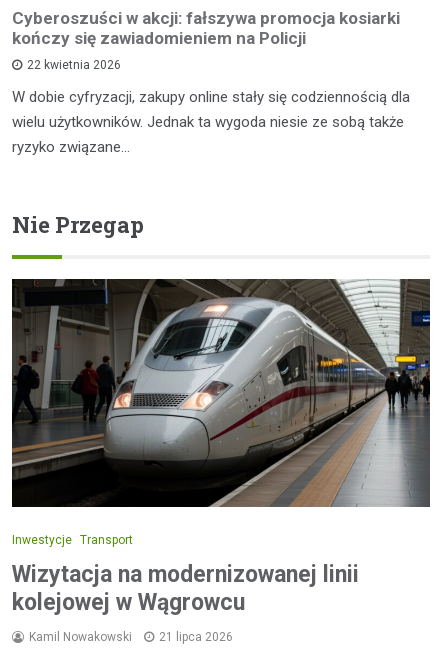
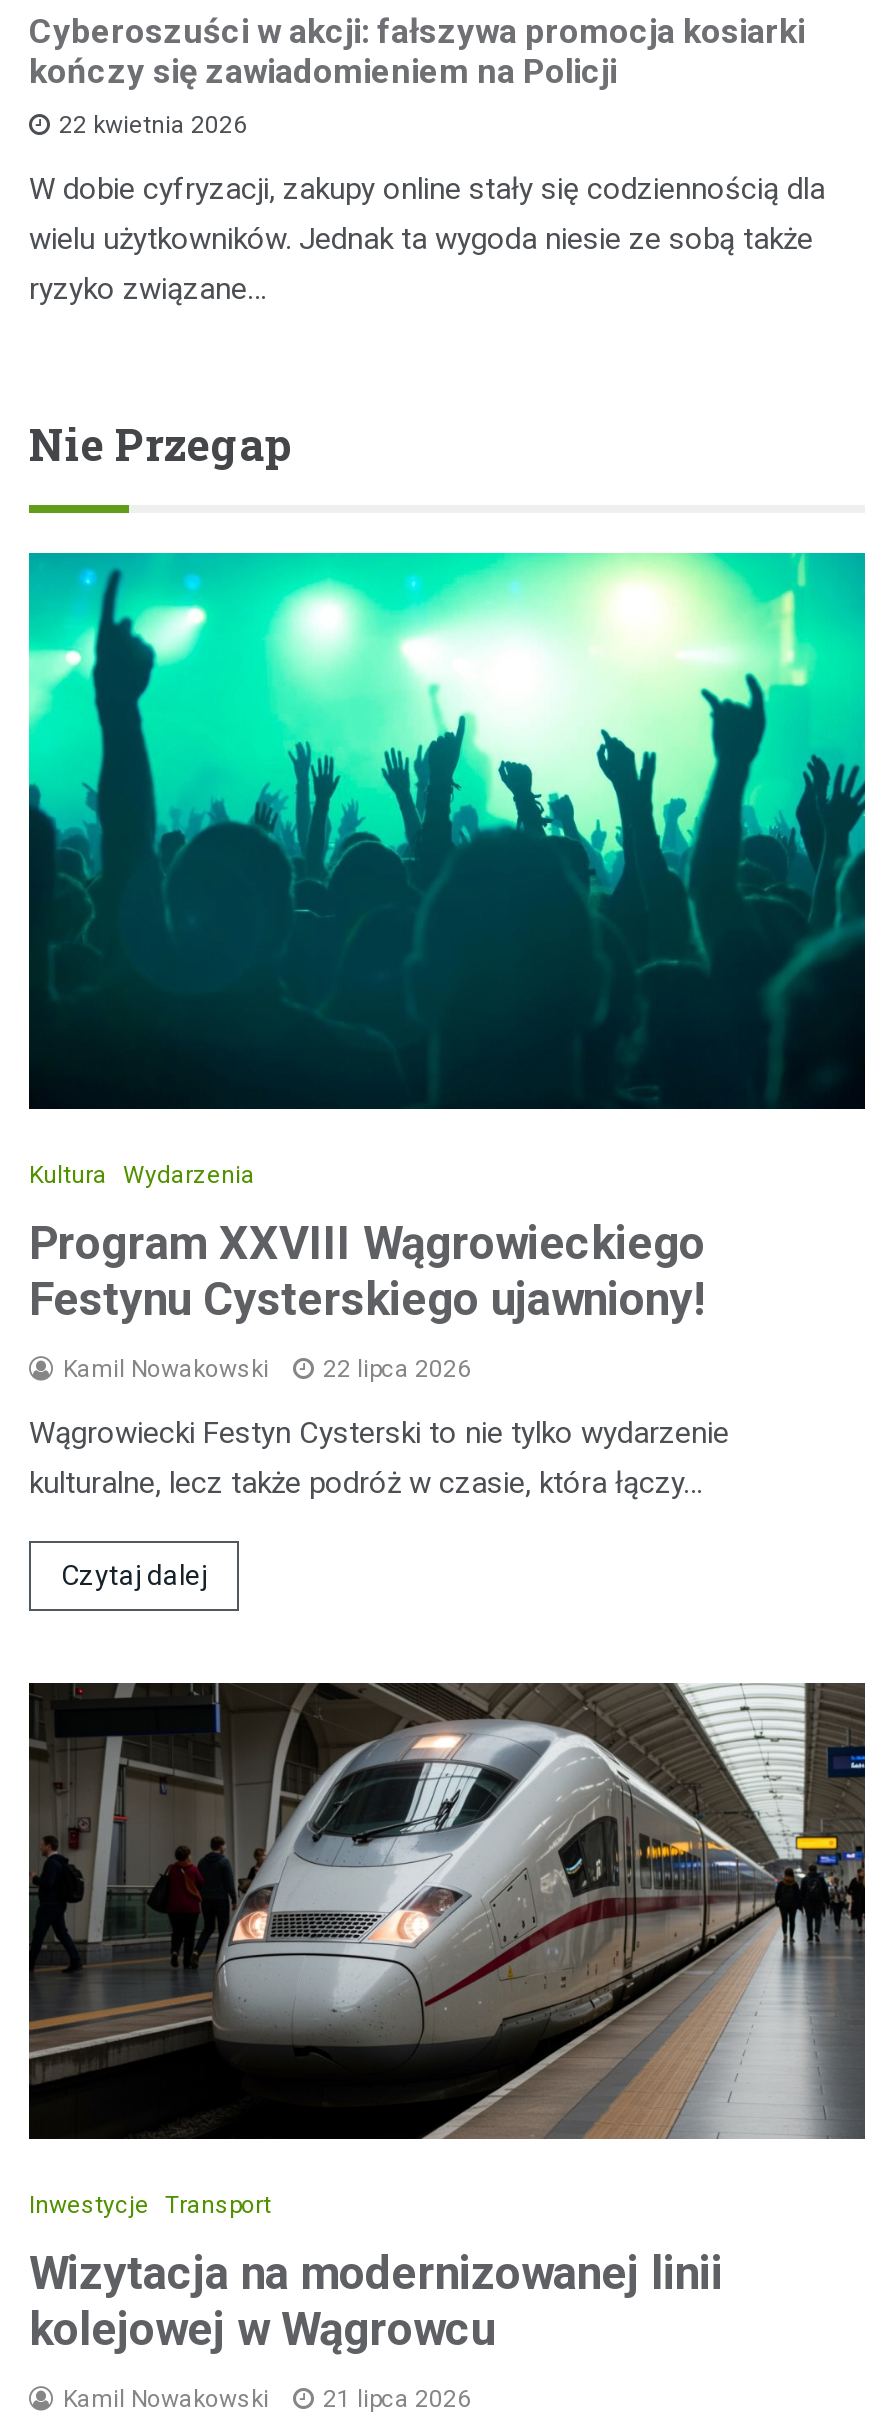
none -> [27,550,867,1591] [image] | Kultura Wydarzenia | Program XXVIII Wągrowieckiego | Festynu Cysterskiego ujawniony! | Kamil Nowakowski | 22 lipca 2026 | Wągrowiecki Festyn Cysterski to nie tylko wydarzenie | kulturalne, lecz także podróż w czasie, która łączy… | Czytaj dalej

